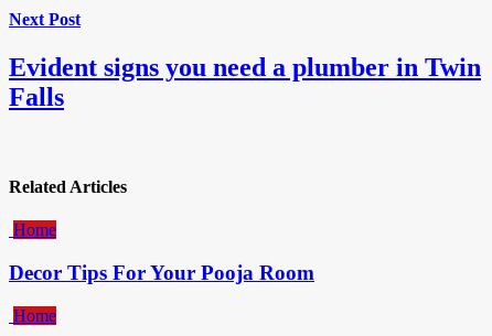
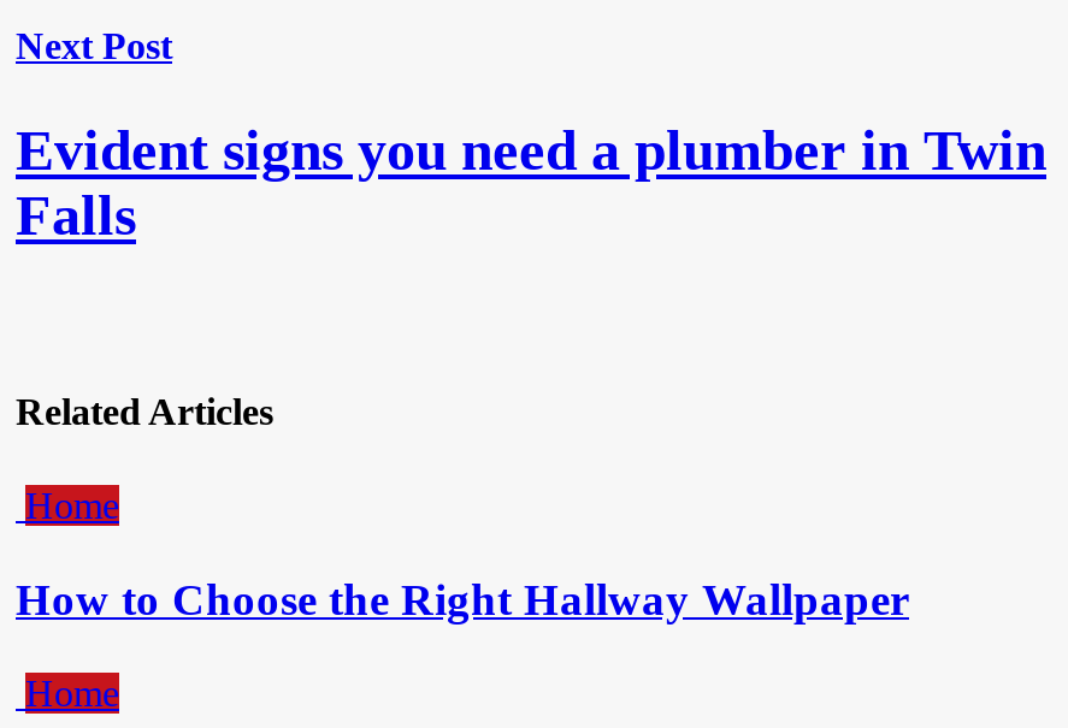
[9,261,314,284] Decor Tips For Your Pooja Room -> [16,574,909,625] How to Choose the Right Hallway Wallpaper

